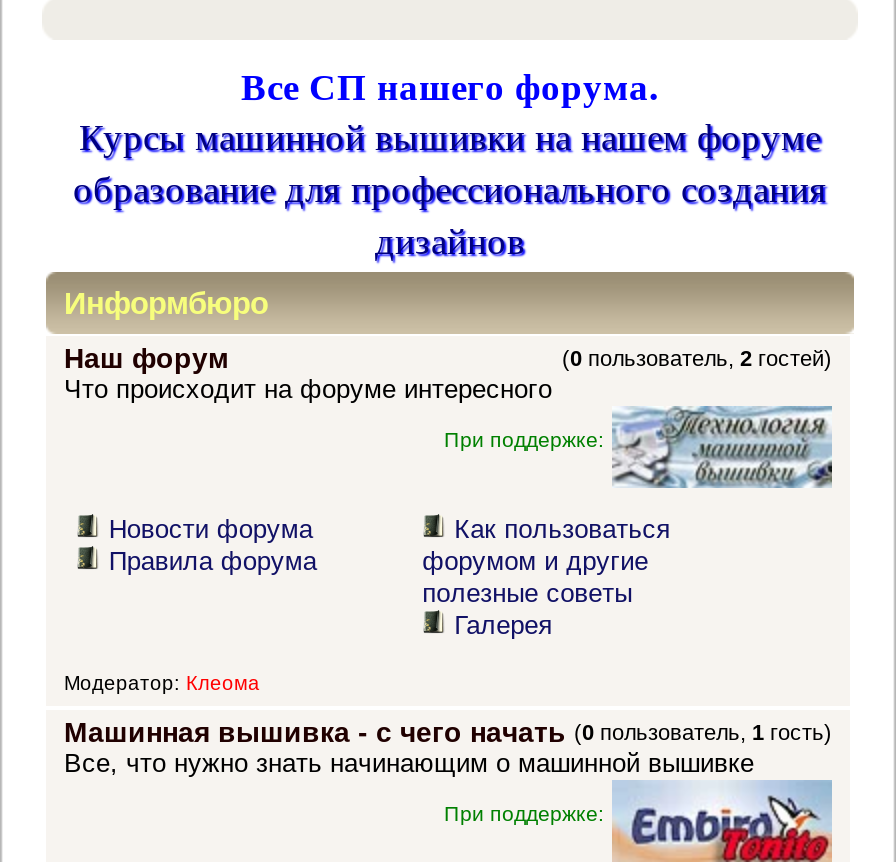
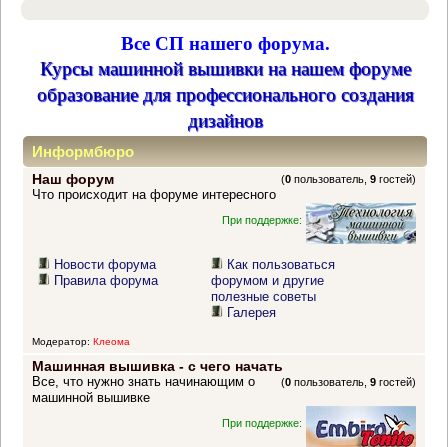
[562,347,832,371] (0 пользователь, 2 гостей) -> [281,173,416,185] (0 пользователь, 9 гостей)
[64,717,832,779] Машинная вышивка - с чего начать (0 пользователь, 1 гость) | Все, что нужно знать начинающим о машинной вышивке -> [32,358,416,405] Машинная вышивка - с чего начать | (0 пользователь, 9 гостей) | Все, что нужно знать начинающим о | машинной вышивке

